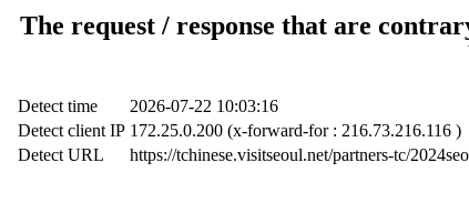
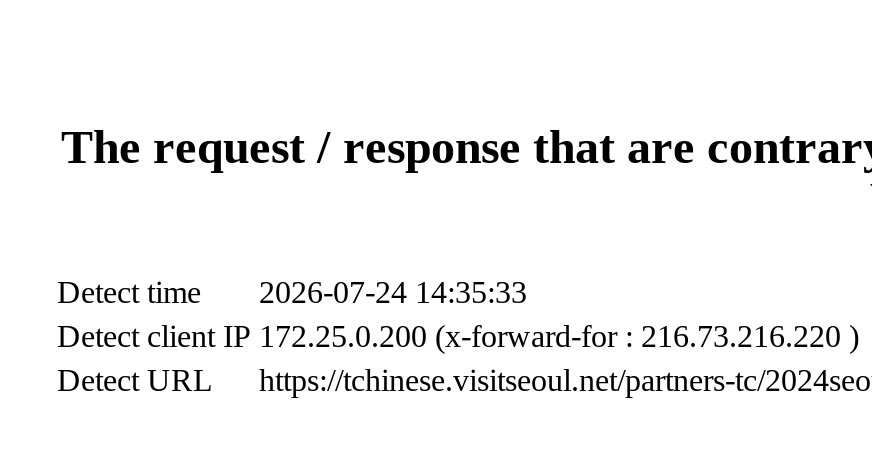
[17,96,278,115] Detect time 2026-07-22 10:03:16 -> [57,275,527,309] Detect time 2026-07-24 14:35:33
[17,121,461,140] Detect client IP 172.25.0.200 (x-forward-for : 216.73.216.116 ) -> [57,319,859,353] Detect client IP 172.25.0.200 (x-forward-for : 216.73.216.220 )

